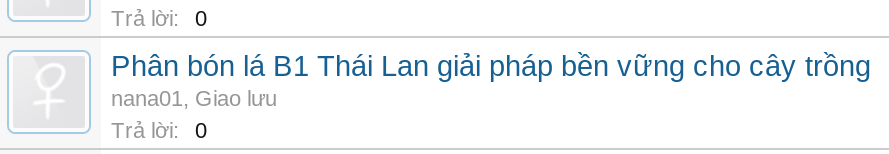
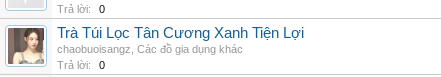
none -> [7,27,44,65] [image]
[111,50,871,110] Phân bón lá B1 Thái Lan giải pháp bền vững cho cây trồng | nana01, Giao lưu -> [57,25,304,55] Trà Túi Lọc Tân Cương Xanh Tiện Lợi | chaobuoisangz, Các đồ gia dụng khác

